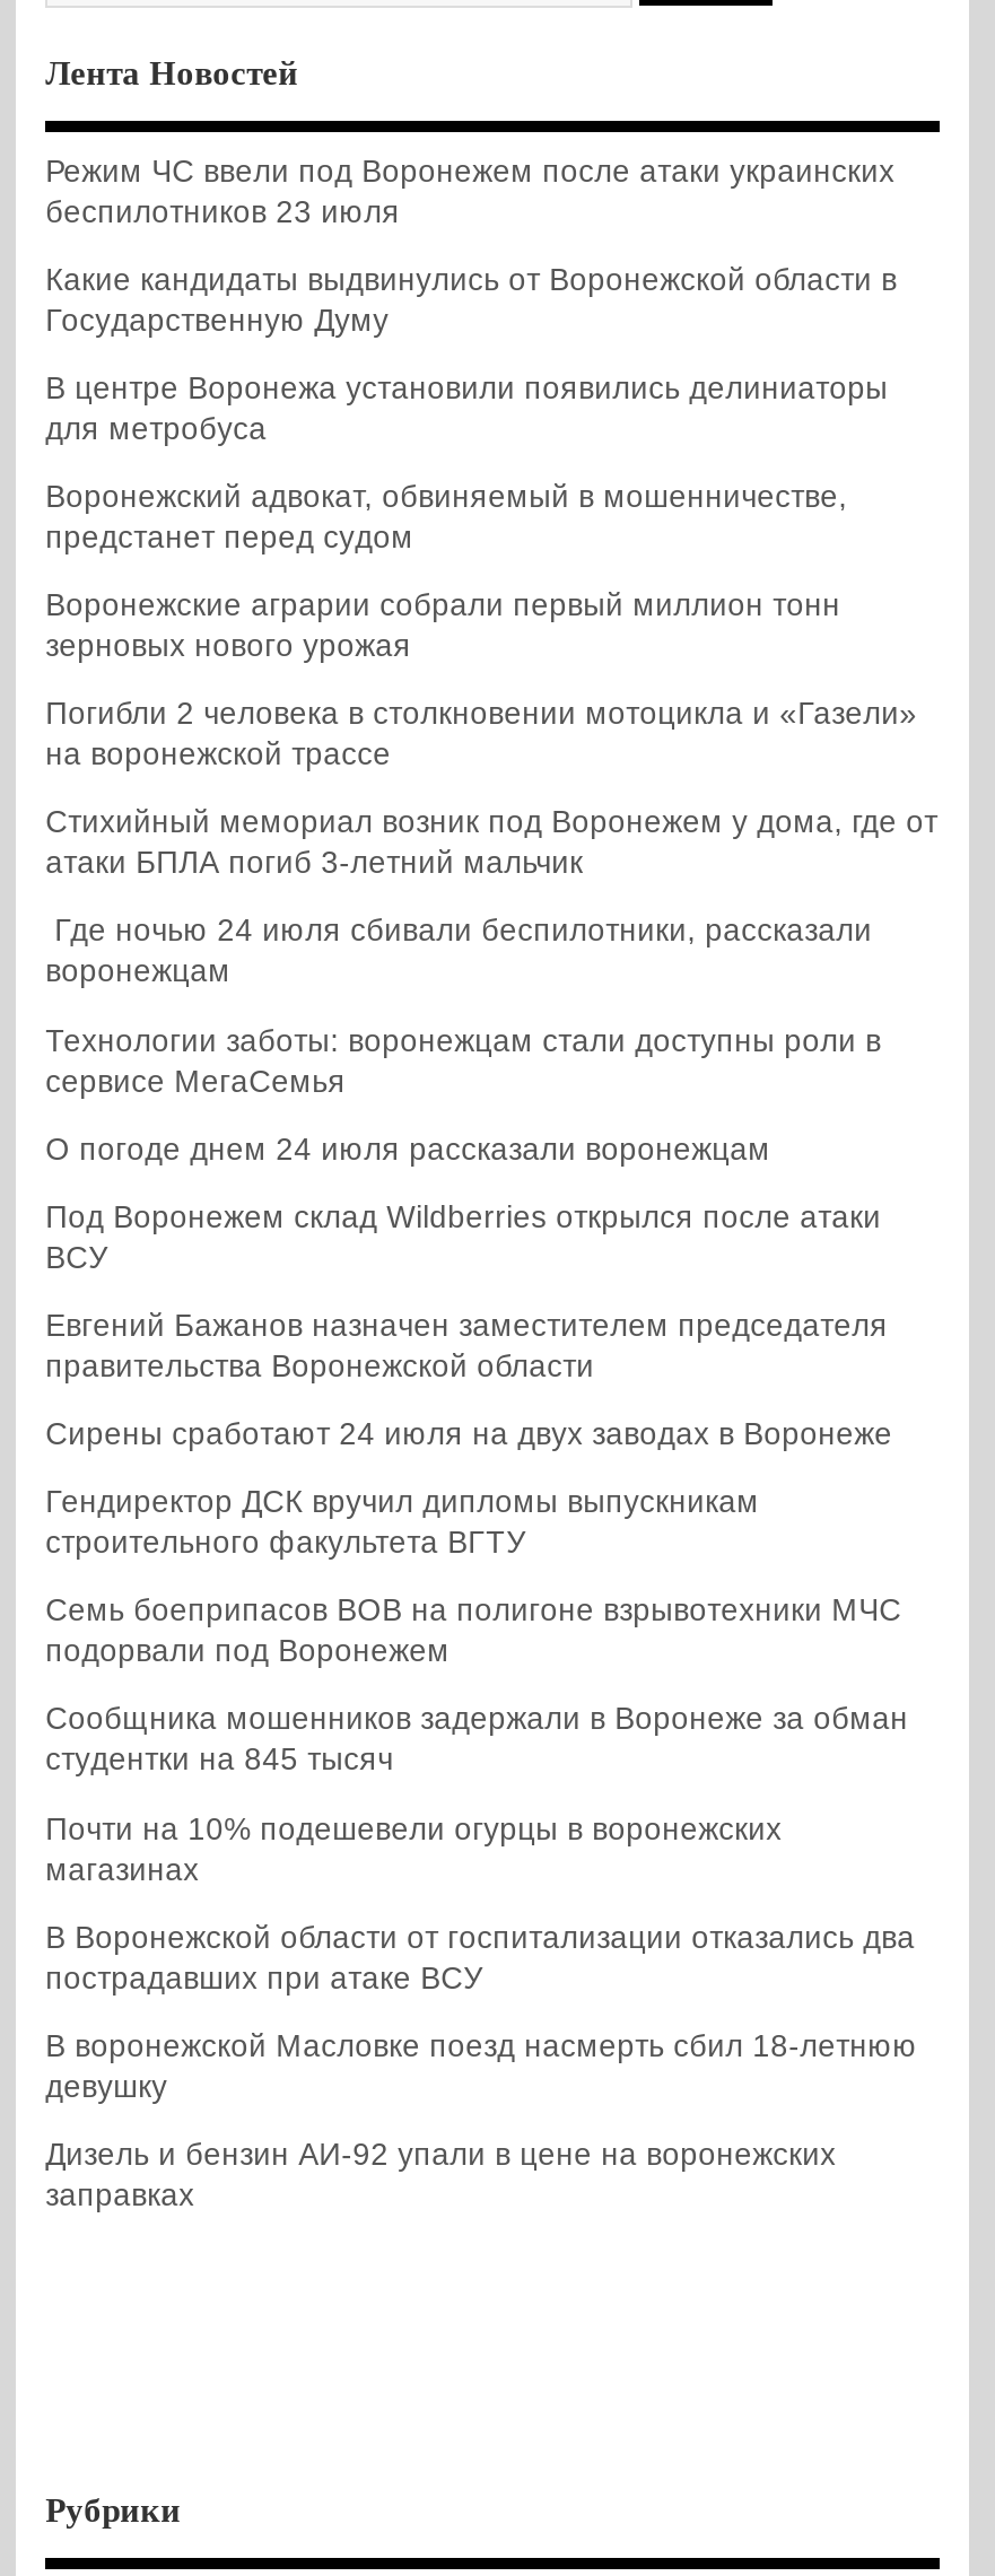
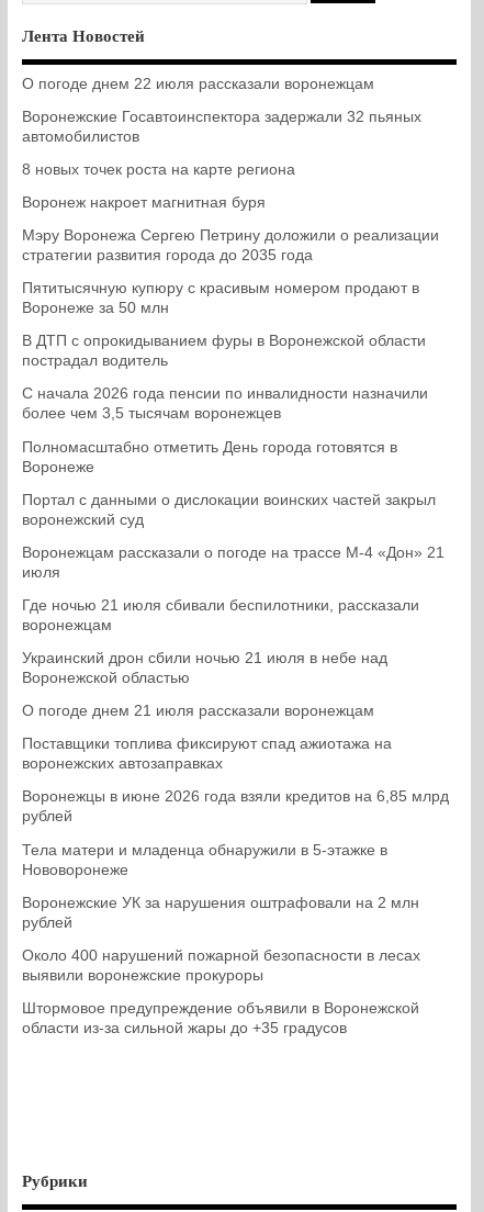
[45,154,938,948] Режим ЧС ввели под Воронежем после атаки украинских | беспилотников 23 июля | Какие кандидаты выдвинулись от Воронежской области в | Государственную Думу | В центре Воронежа установили появились делиниаторы | для метробуса | Воронежский адвокат, обвиняемый в мошенничестве, | предстанет перед судом | Воронежские аграрии собрали первый миллион тонн | зерновых нового урожая | Погибли 2 человека в столкновении мотоцикла и «Газели» | на воронежской трассе | Стихийный мемориал возник под Воронежем у дома, где от | атаки БПЛА погиб 3-летний мальчик | Где ночью 24 июля сбивали беспилотники, рассказали -> [22,75,445,614] О погоде днем 22 июля рассказали воронежцам | Воронежские Госавтоинспектора задержали 32 пьяных | автомобилистов | 8 новых точек роста на карте региона | Воронеж накроет магнитная буря | Мэру Воронежа Сергею Петрину доложили о реализации | стратегии развития города до 2035 года | Пятитысячную купюру с красивым номером продают в | Воронеже за 50 млн | В ДТП с опрокидыванием фуры в Воронежской области | пострадал водитель | С начала 2026 года пенсии по инвалидности назначили | более чем 3,5 тысячам воронежцев | Полномасштабно отметить День города готовятся в | Воронеже | Портал с данными о дислокации воинских частей закрыл | воронежский суд | Воронежцам рассказали о погоде на трассе М-4 «Дон» 21 | июля | Где ночью 21 июля сбивали беспилотники, рассказали
moved [45,955,231,989] -> [22,617,112,633]: воронежцам
[45,1023,917,2212] Технологии заботы: воронежцам стали доступны роли в | сервисе МегаСемья | О погоде днем 24 июля рассказали воронежцам | Под Воронежем склад Wildberries открылся после атаки | ВСУ | Евгений Бажанов назначен заместителем председателя | правительства Воронежской области | Сирены сработают 24 июля на двух заводах в Воронеже | Гендиректор ДСК вручил дипломы выпускникам | строительного факультета ВГТУ | Семь боеприпасов ВОВ на полигоне взрывотехники МЧС | подорвали под Воронежем | Сообщника мошенников задержали в Воронеже за обман | студентки на 845 тысяч | Почти на 10% подешевели огурцы в воронежских | магазинах | В Воронежской области от госпитализации отказались два | пострадавших при атаке ВСУ | В воронежской Масловке поезд насмерть сбил 18-летнюю | девушку | Дизель и бензин АИ-92 упали в цене на воронежских | заправках -> [22,650,449,1036] Украинский дрон сбили ночью 21 июля в небе над | Воронежской областью | О погоде днем 21 июля рассказали воронежцам | Поставщики топлива фиксируют спад ажиотажа на | воронежских автозаправках | Воронежцы в июне 2026 года взяли кредитов на 6,85 млрд | рублей | Тела матери и младенца обнаружили в 5-этажке в | Нововоронеже | Воронежские УК за нарушения оштрафовали на 2 млн | рублей | Около 400 нарушений пожарной безопасности в лесах | выявили воронежские прокуроры | Штормовое предупреждение объявили в Воронежской | области из-за сильной жары до +35 градусов

